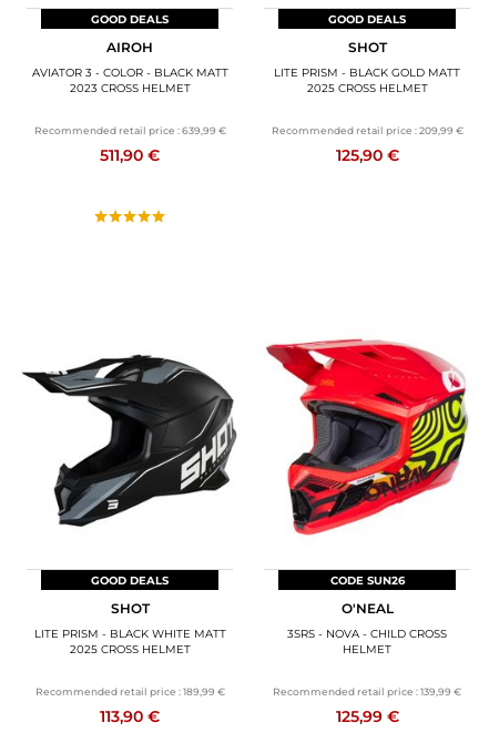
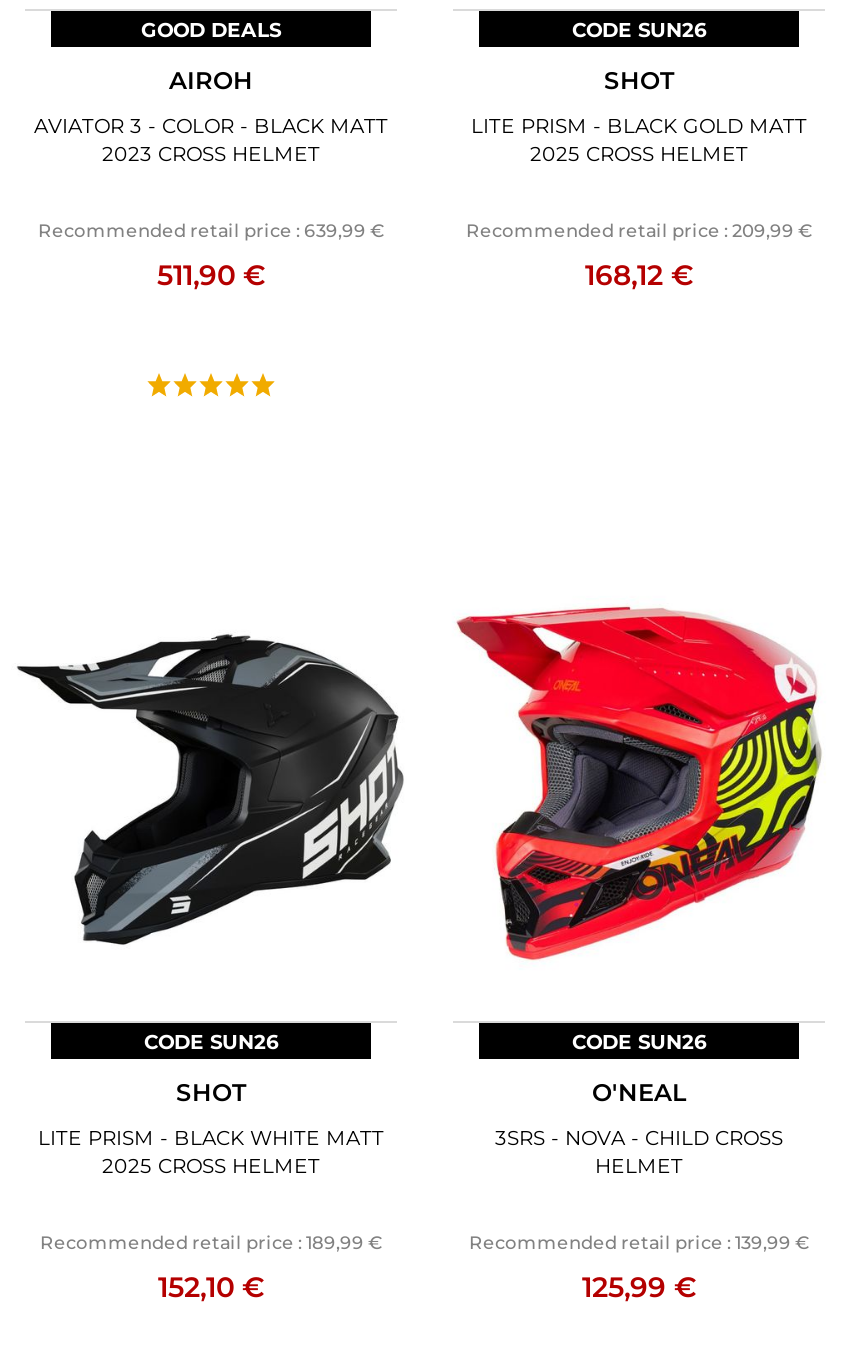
[328,12,406,26] GOOD DEALS -> [572,16,706,42] CODE SUN26
[335,145,399,165] 125,90 € -> [585,256,693,292] 168,12 €
[91,573,169,587] GOOD DEALS -> [144,1028,278,1054] CODE SUN26
[100,706,160,726] 113,90 € -> [158,1268,264,1304] 152,10 €

